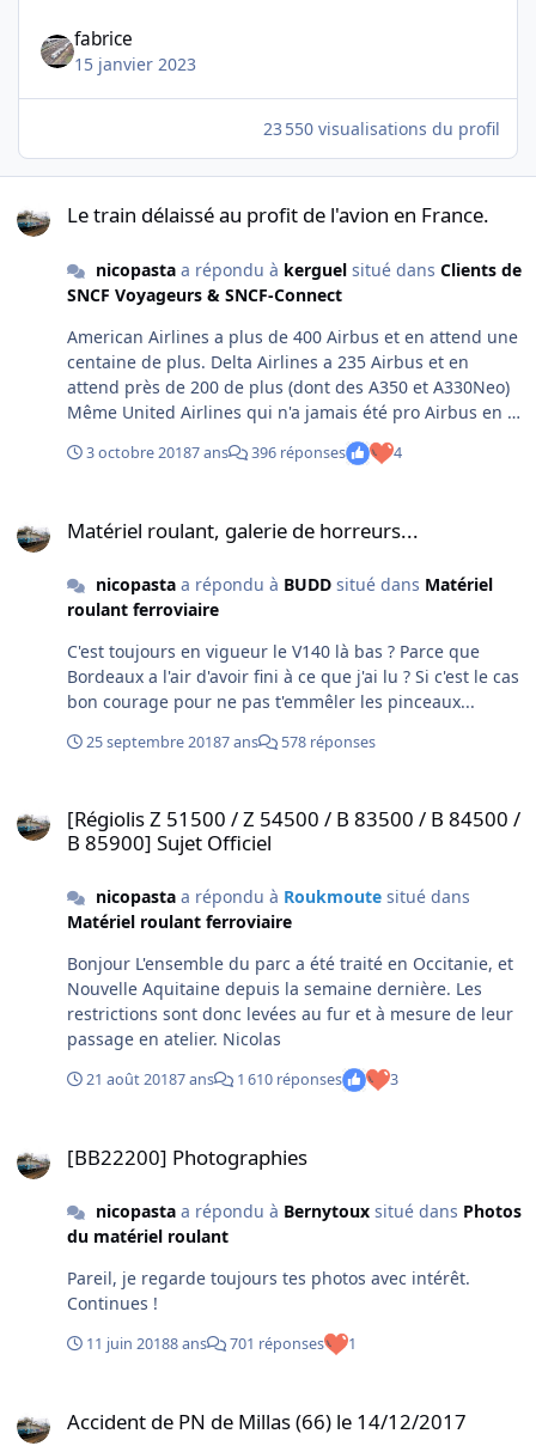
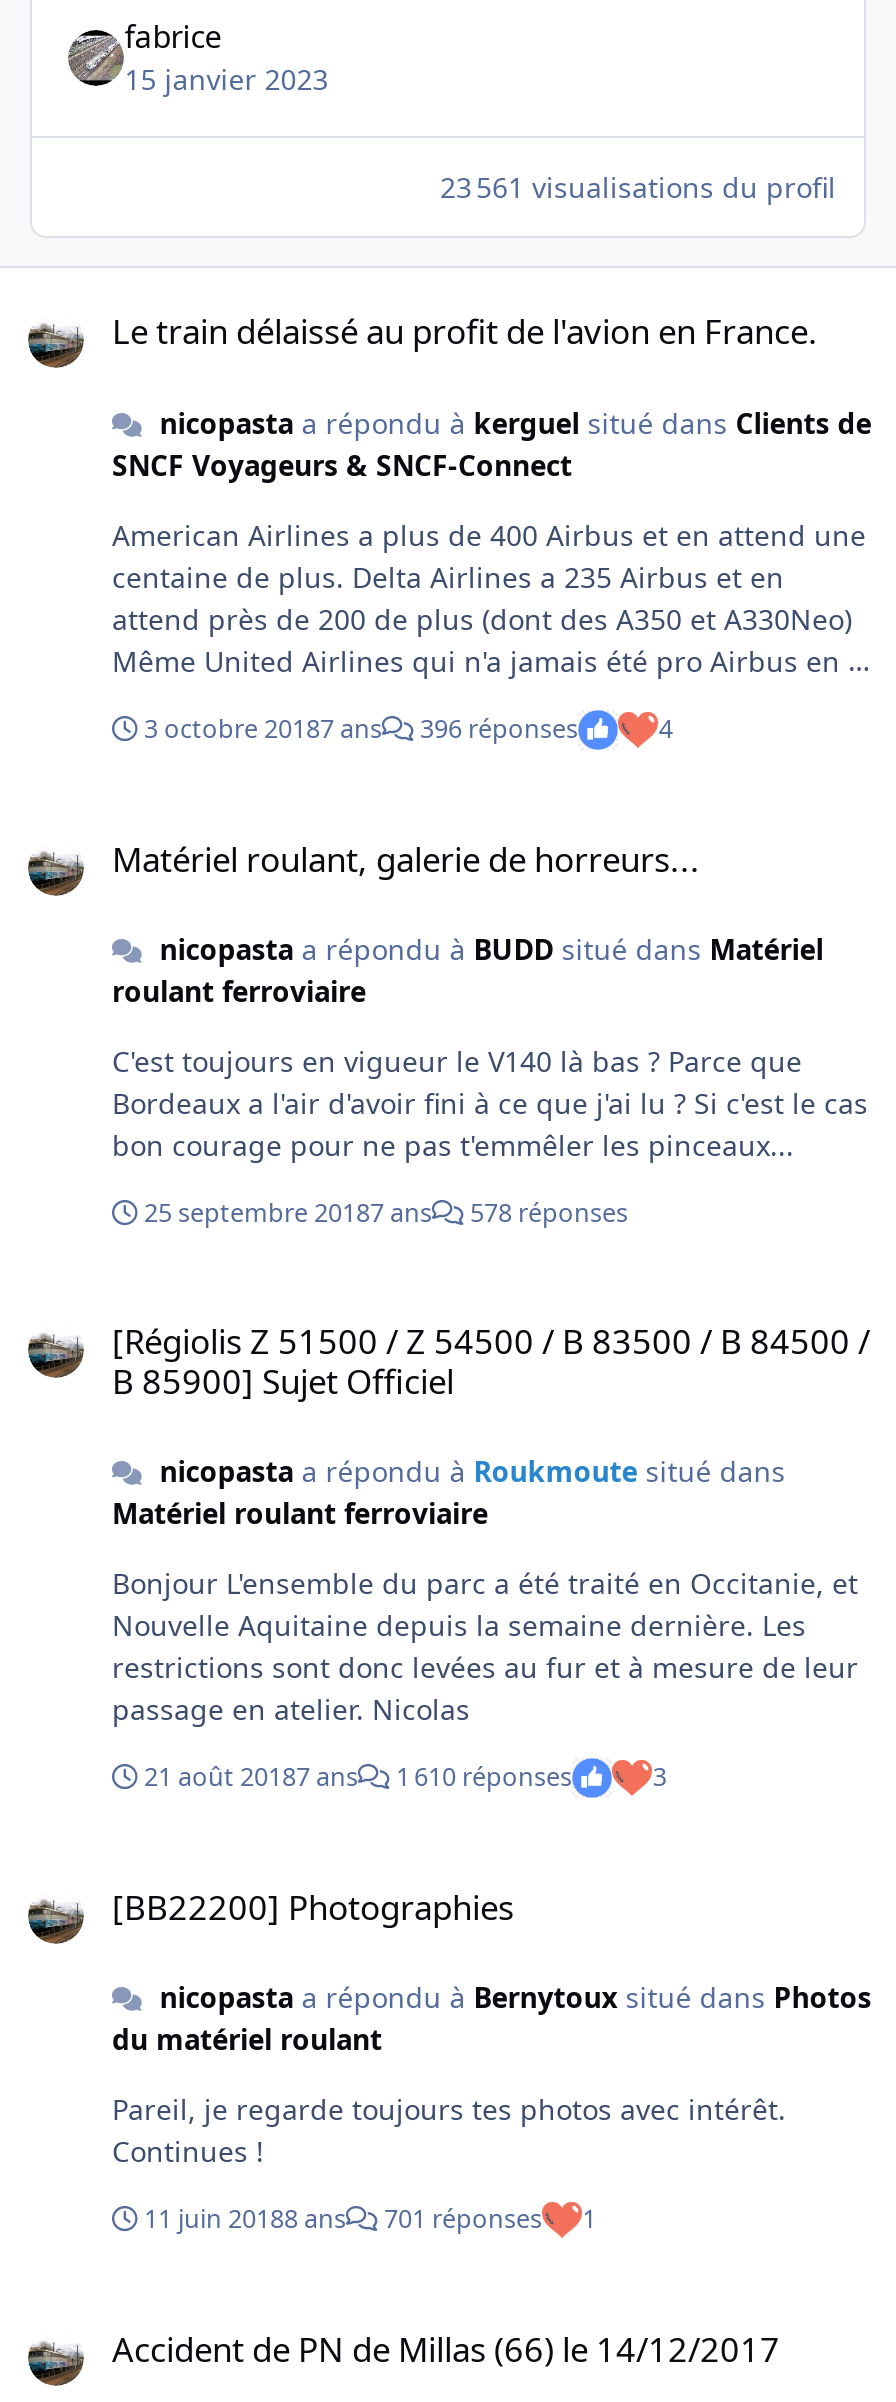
[263,117,500,140] 23 550 visualisations du profil -> [440,168,836,206] 23 561 visualisations du profil

